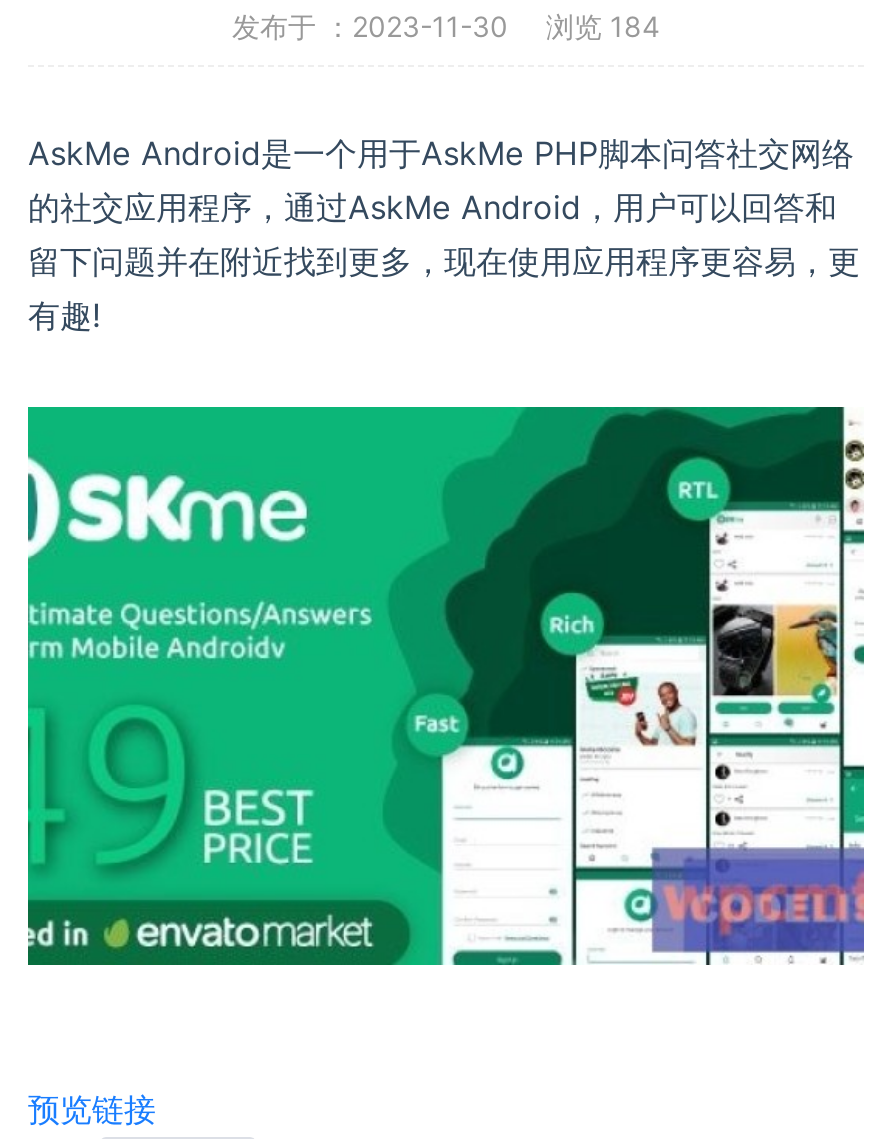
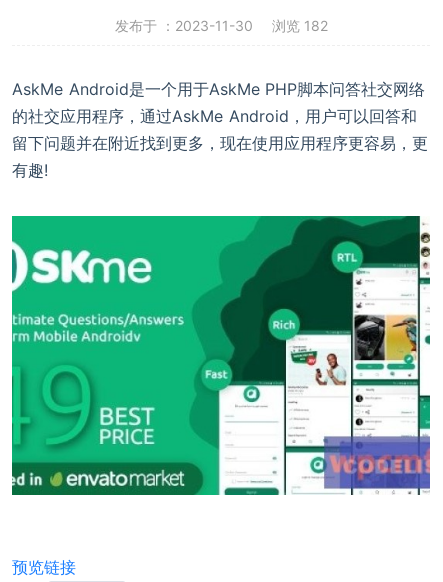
[232,9,660,43] 发布于 ：2023-11-30 浏览 184 -> [114,17,327,34] 发布于 ：2023-11-30 浏览 182

